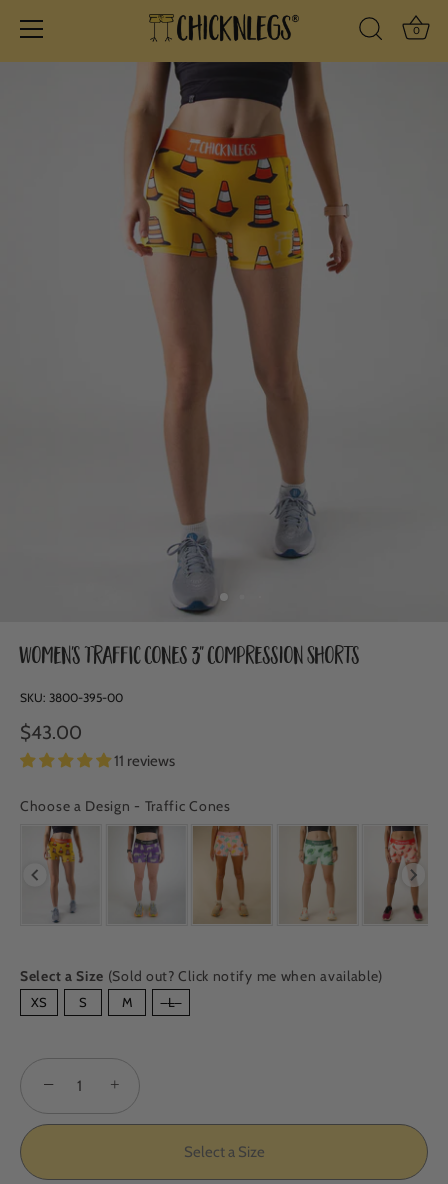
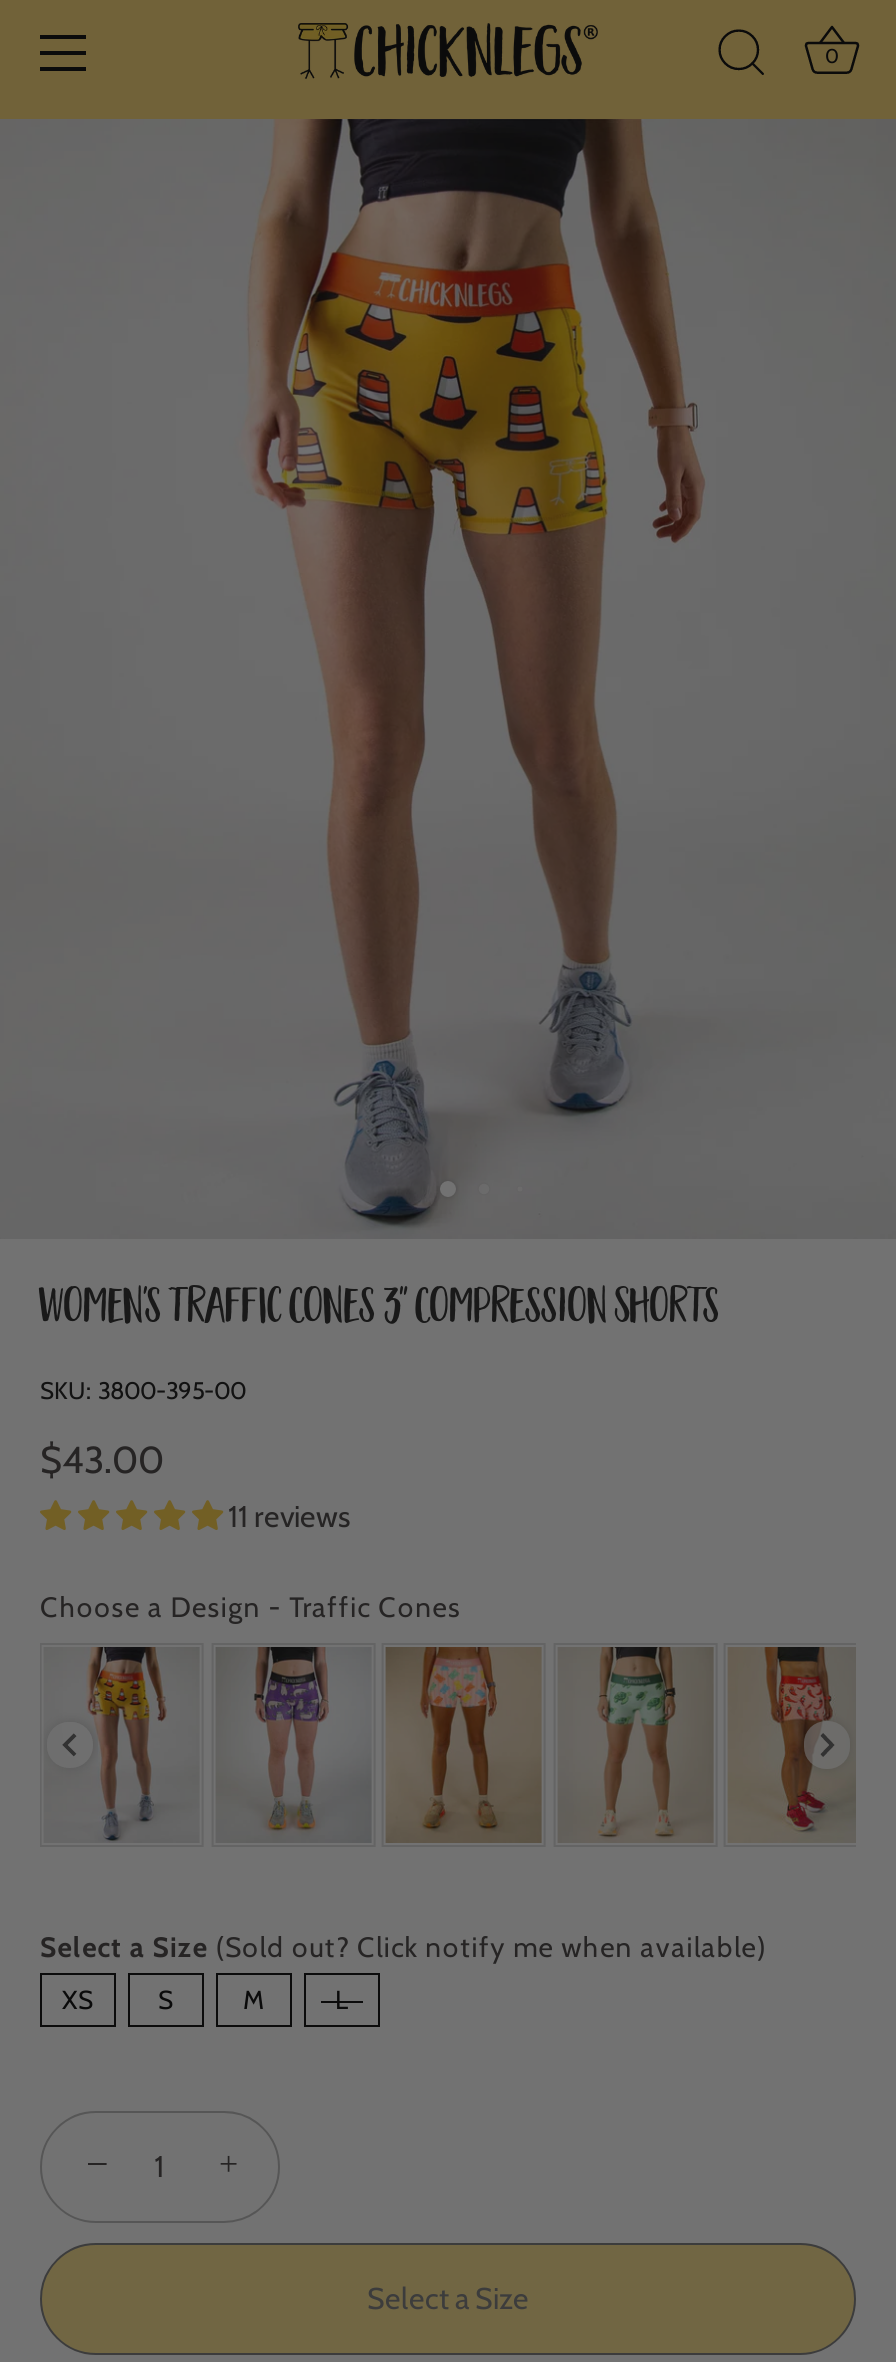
[365,825,426,923] [image] -> [728,1645,854,1839] [image]

